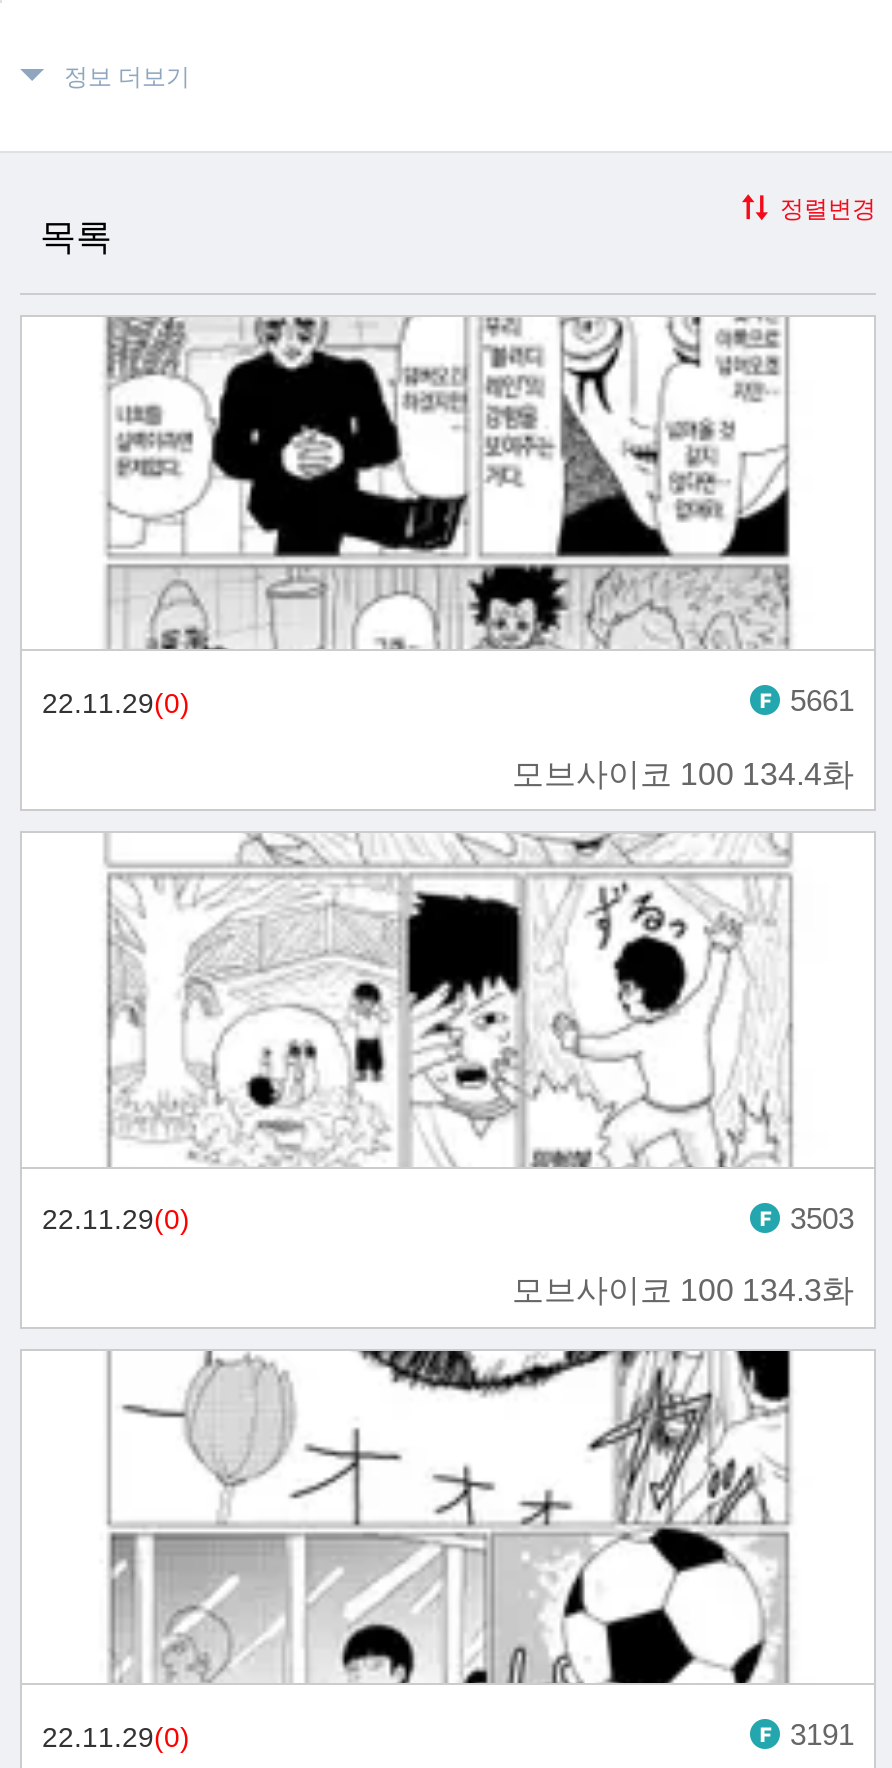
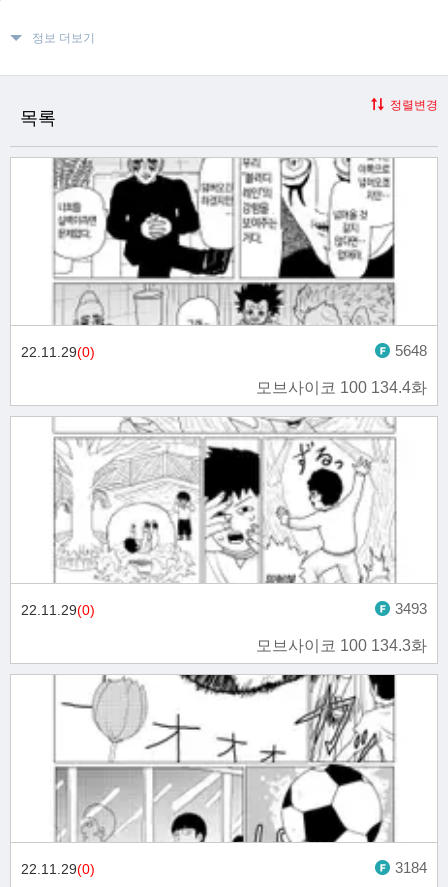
[790,683,854,717] 5661 -> [395,342,427,359] 5648
[790,1200,854,1234] 3503 -> [395,600,427,617] 3493
[790,1717,854,1751] 3191 -> [395,859,427,876] 3184

